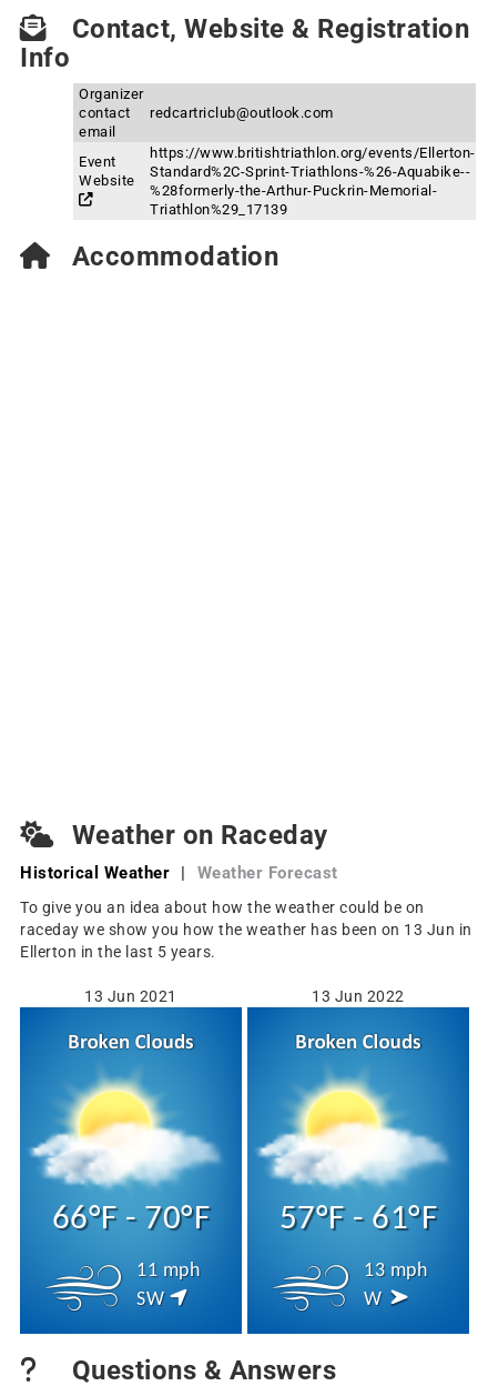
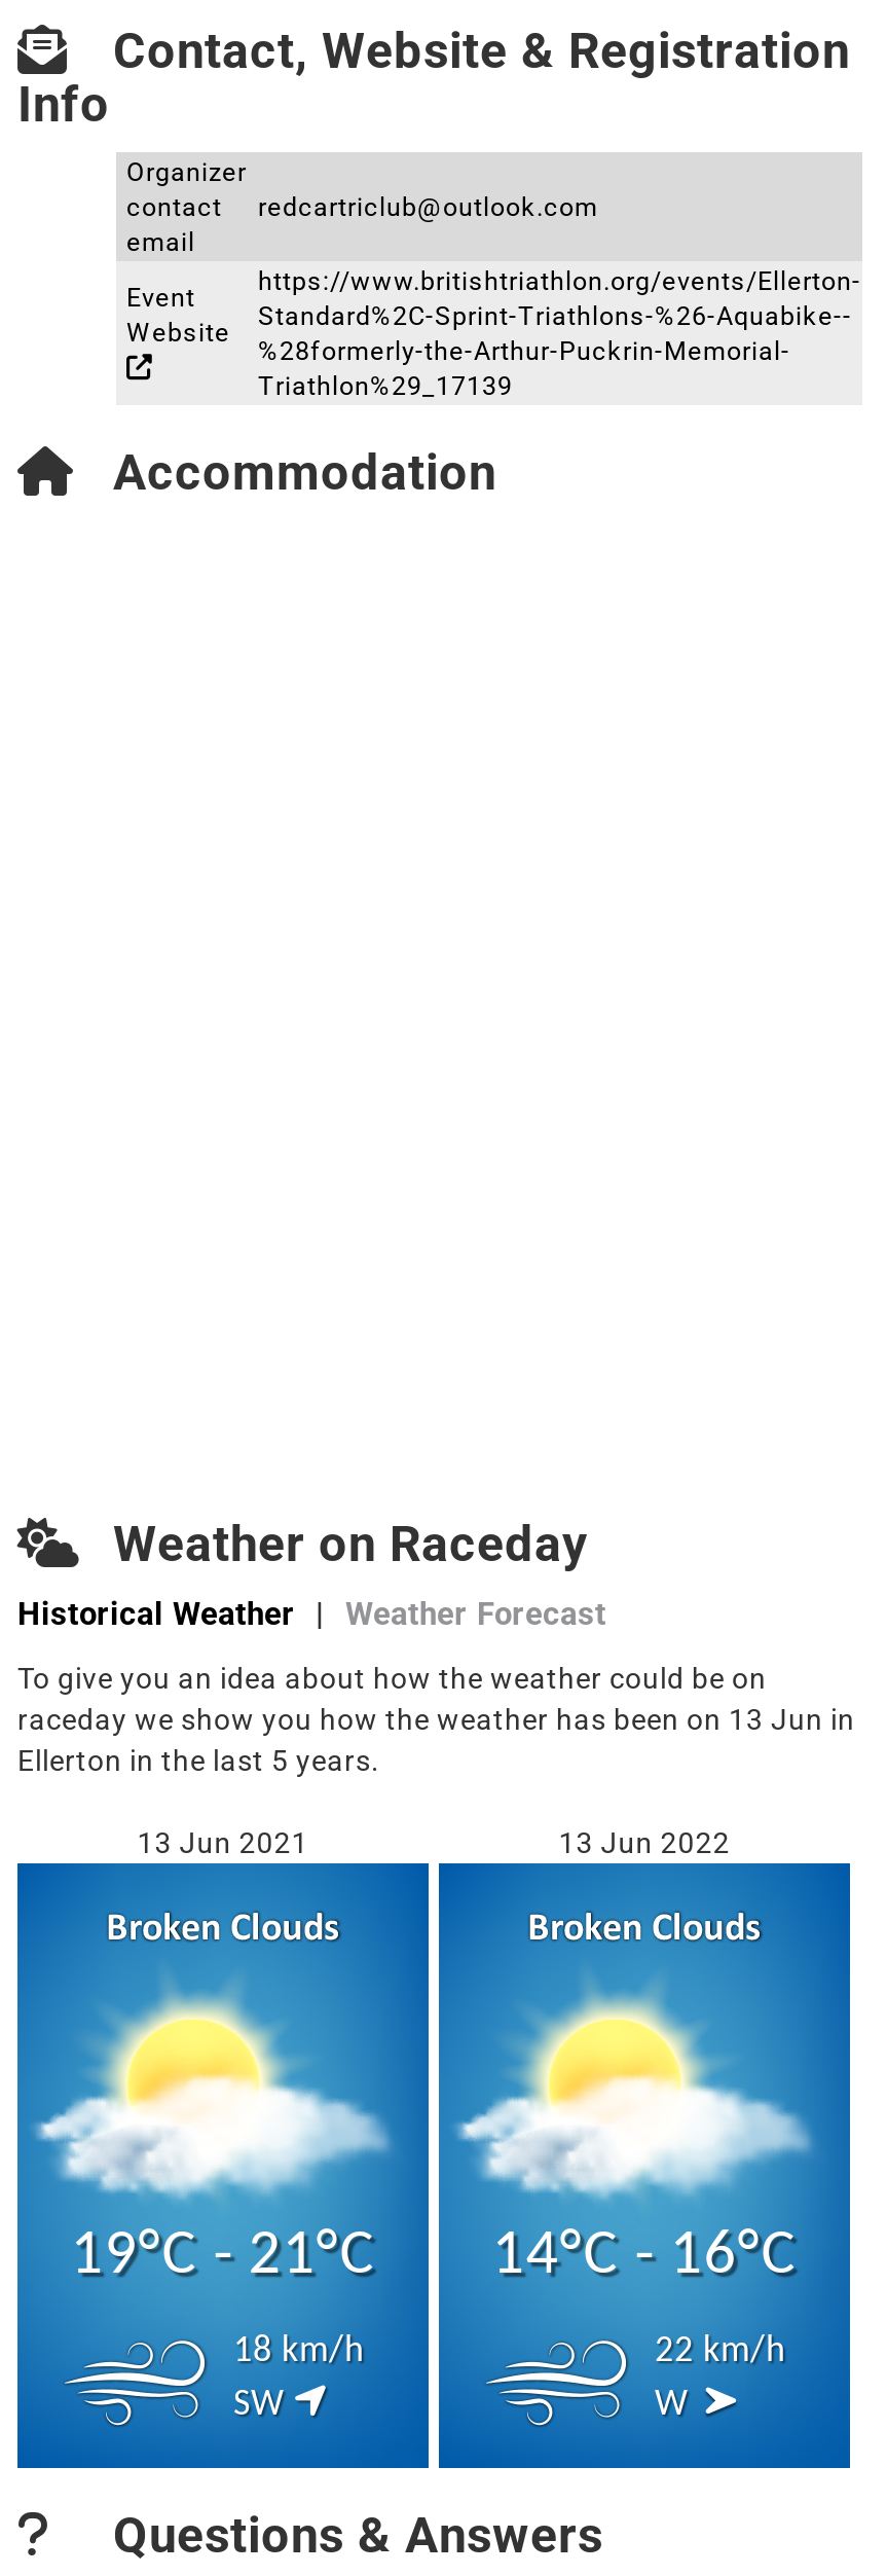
[52,1203,210,1237] 66°F - 70°F -> [71,2225,376,2289] 19°C - 21°C
[279,1203,437,1237] 57°F - 61°F -> [492,2225,797,2289] 14°C - 16°C
[136,1261,200,1282] 11 mph -> [233,2332,364,2371] 18 km/h
[364,1261,427,1282] 13 mph -> [655,2332,785,2371] 22 km/h

